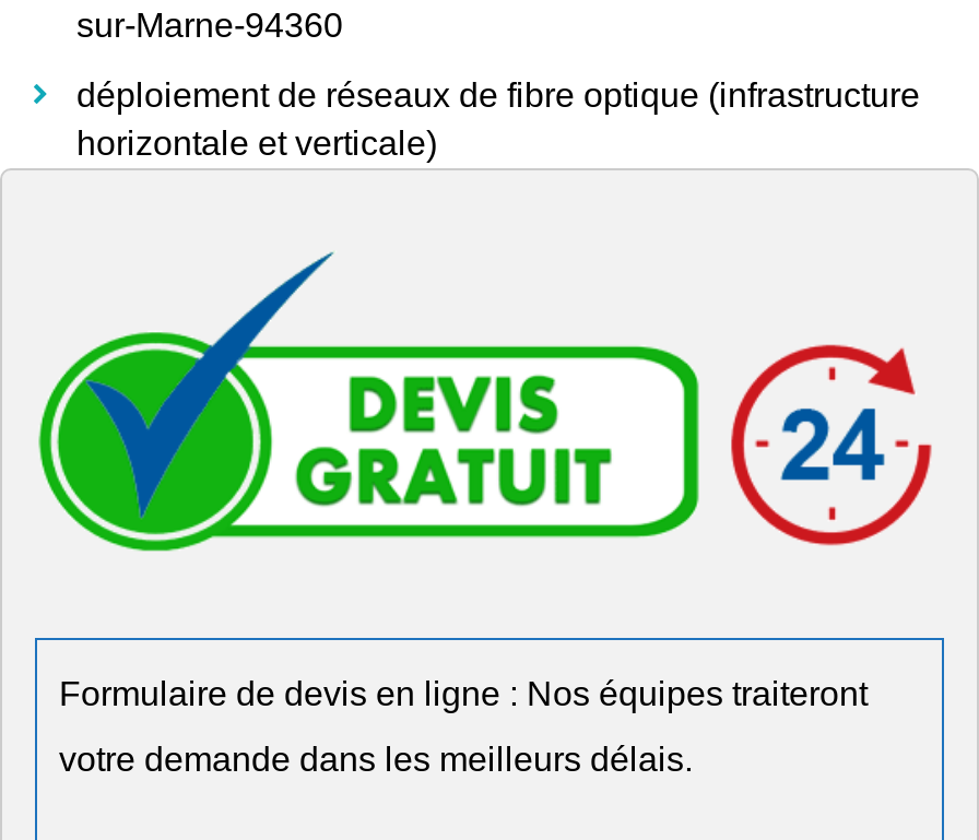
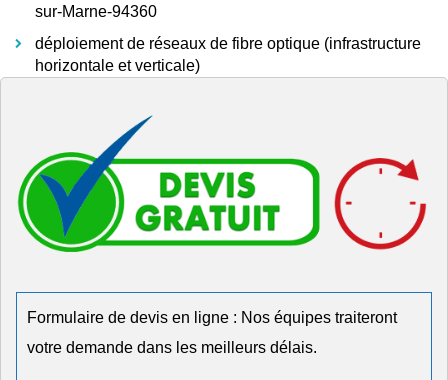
[780,406,887,483] [image] -> none

